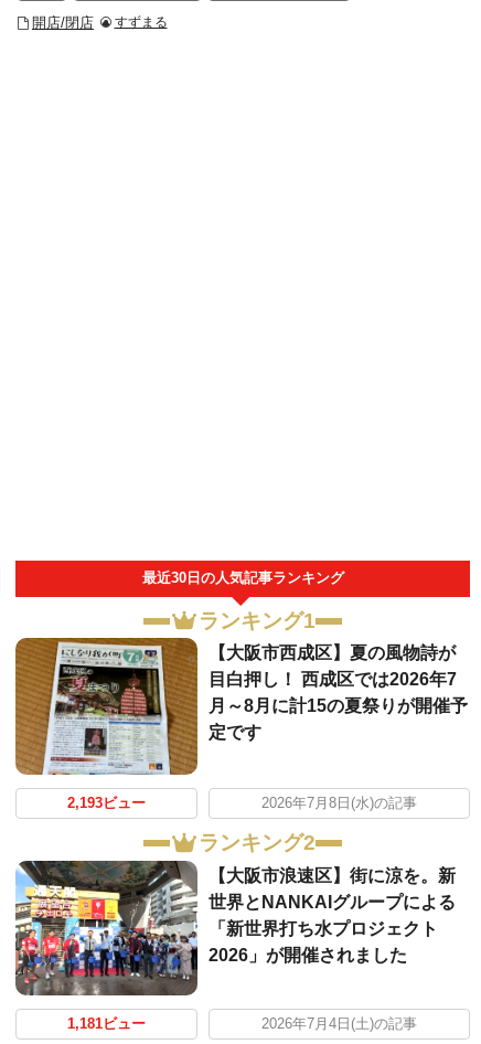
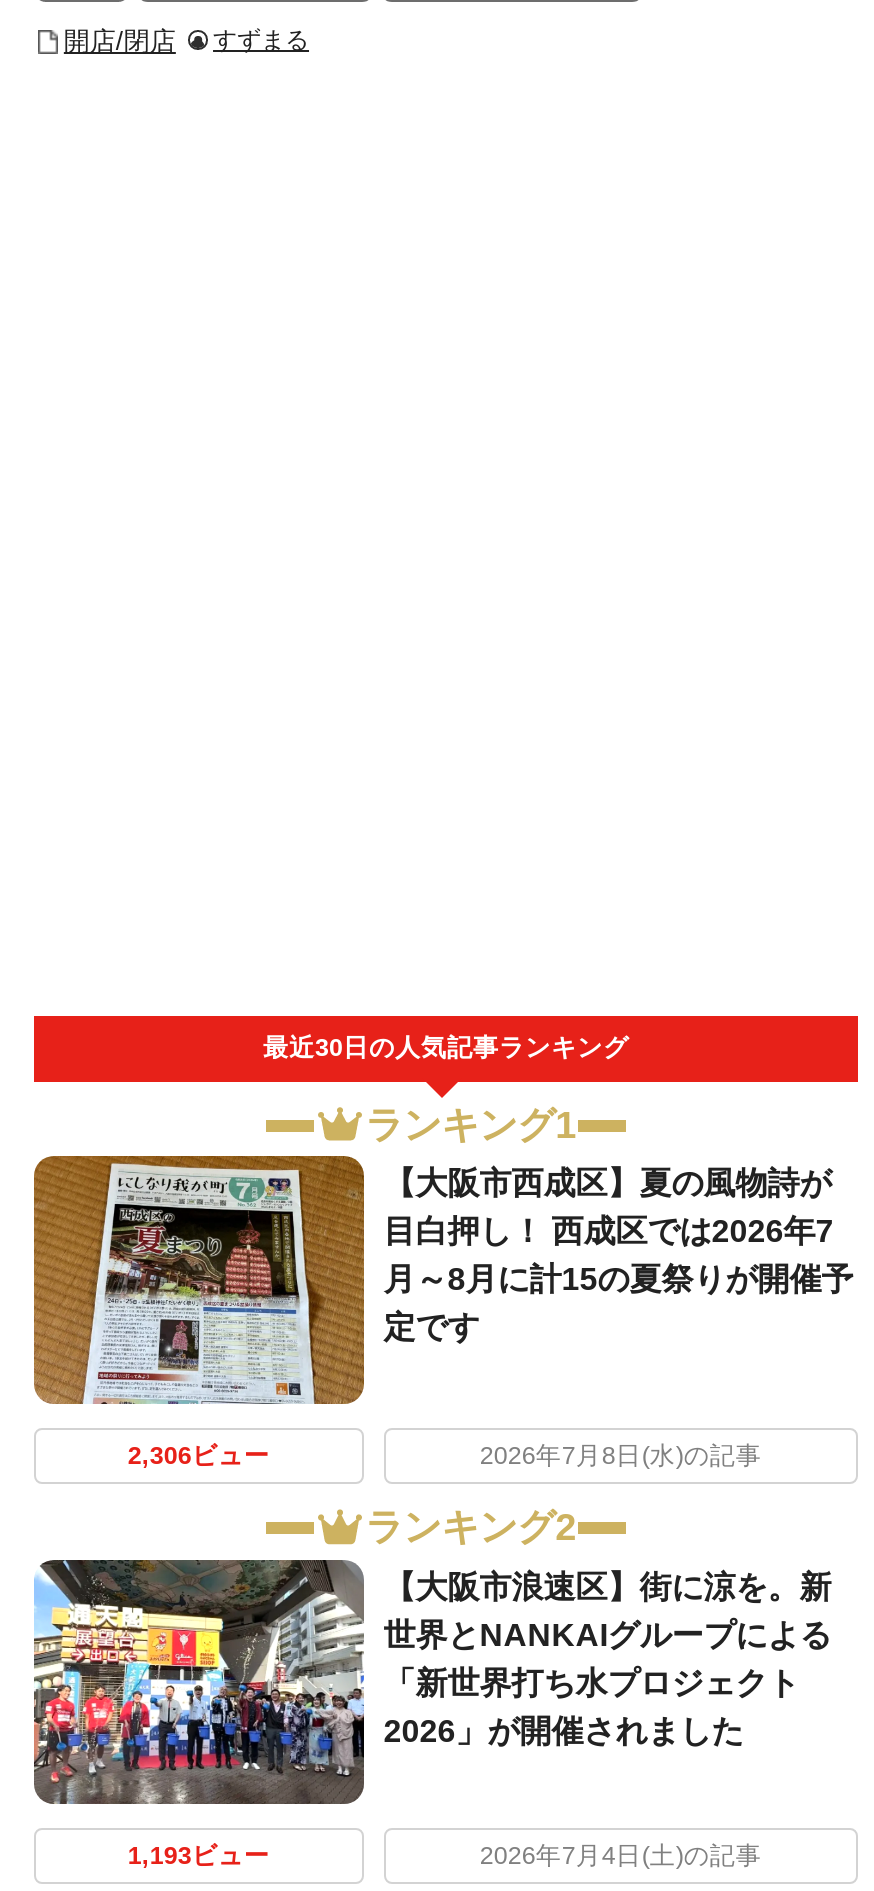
[67,796,145,811] 2,193ビュー -> [128,1442,270,1470] 2,306ビュー
[67,1017,145,1032] 1,181ビュー -> [128,1842,270,1870] 1,193ビュー

